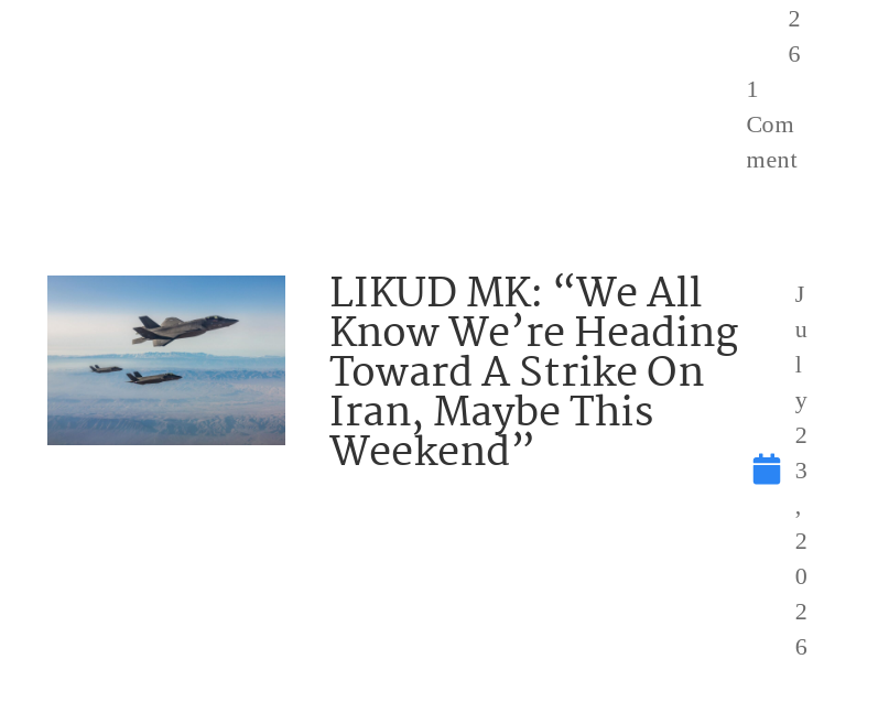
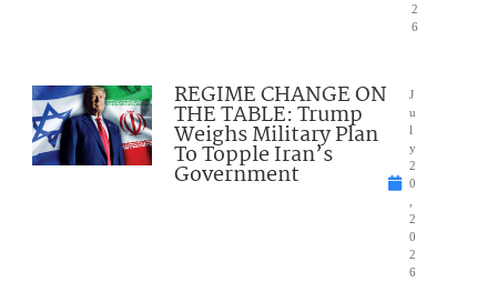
[45,75,797,488] [image] | 1 | Com | ment | LIKUD MK: “We All | Know We’re Heading | Toward A Strike On | Iran, Maybe This | Weekend” -> [31,79,387,192] [image] | REGIME CHANGE ON | THE TABLE: Trump | Weighs Military Plan | To Topple Iran’s | Government
[795,457,808,483] 3 -> [410,177,416,190] 0

